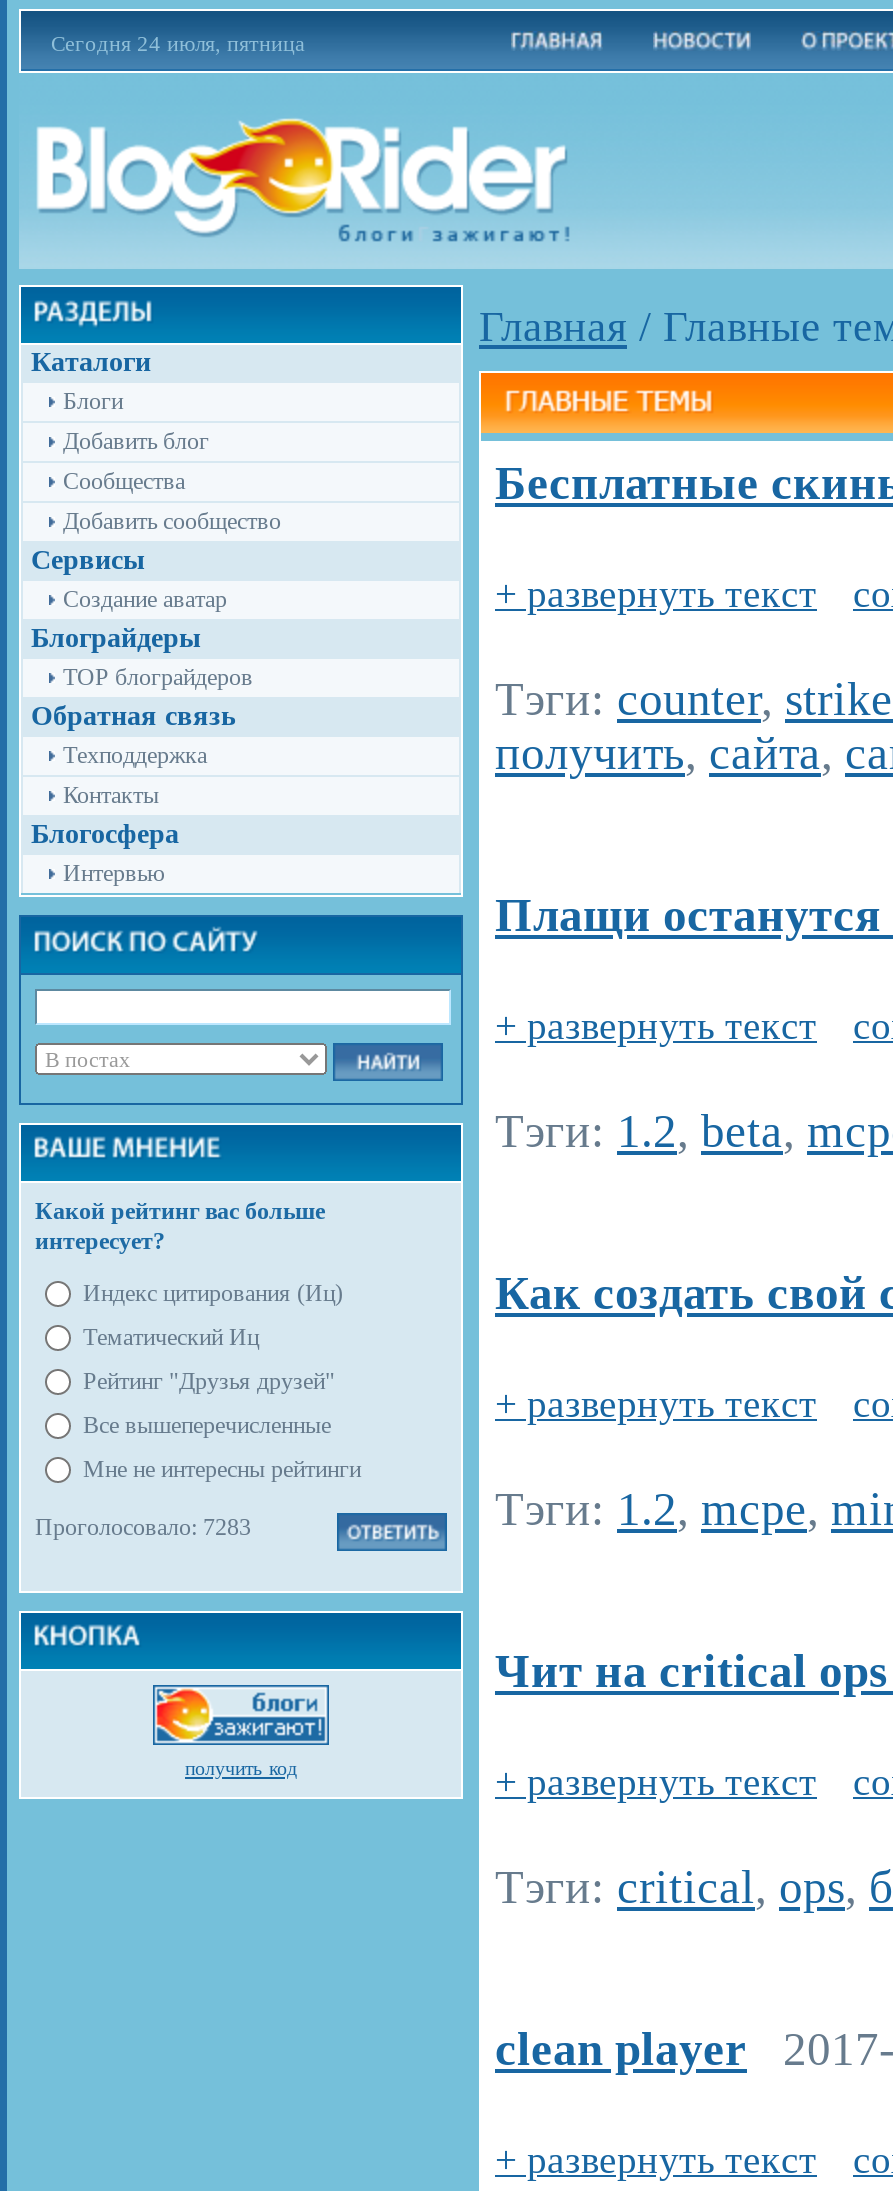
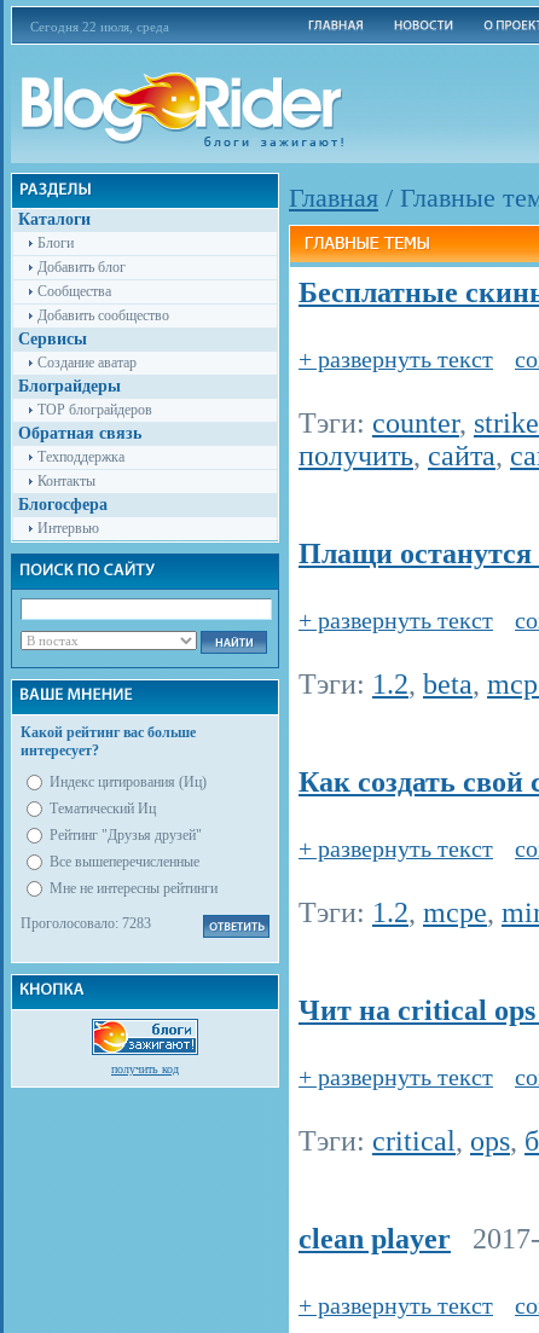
[51,31,305,55] Сегодня 24 июля, пятница -> [30,19,169,34] Сегодня 22 июля, среда

